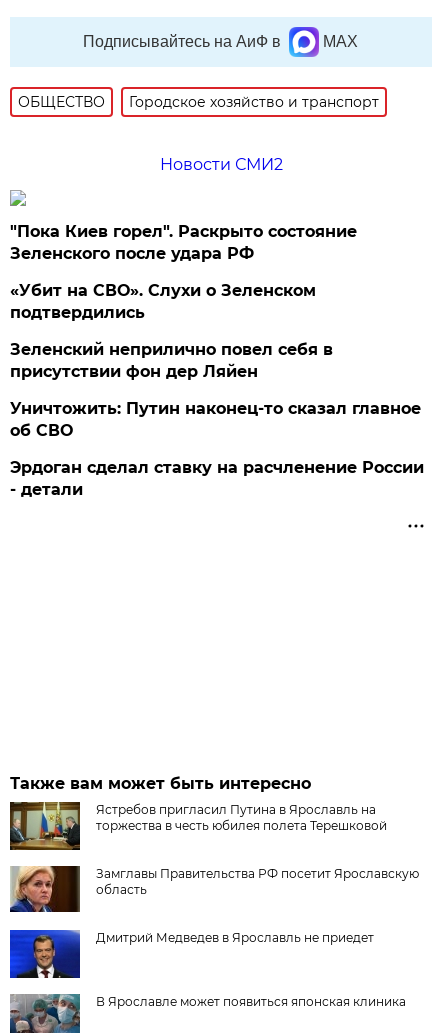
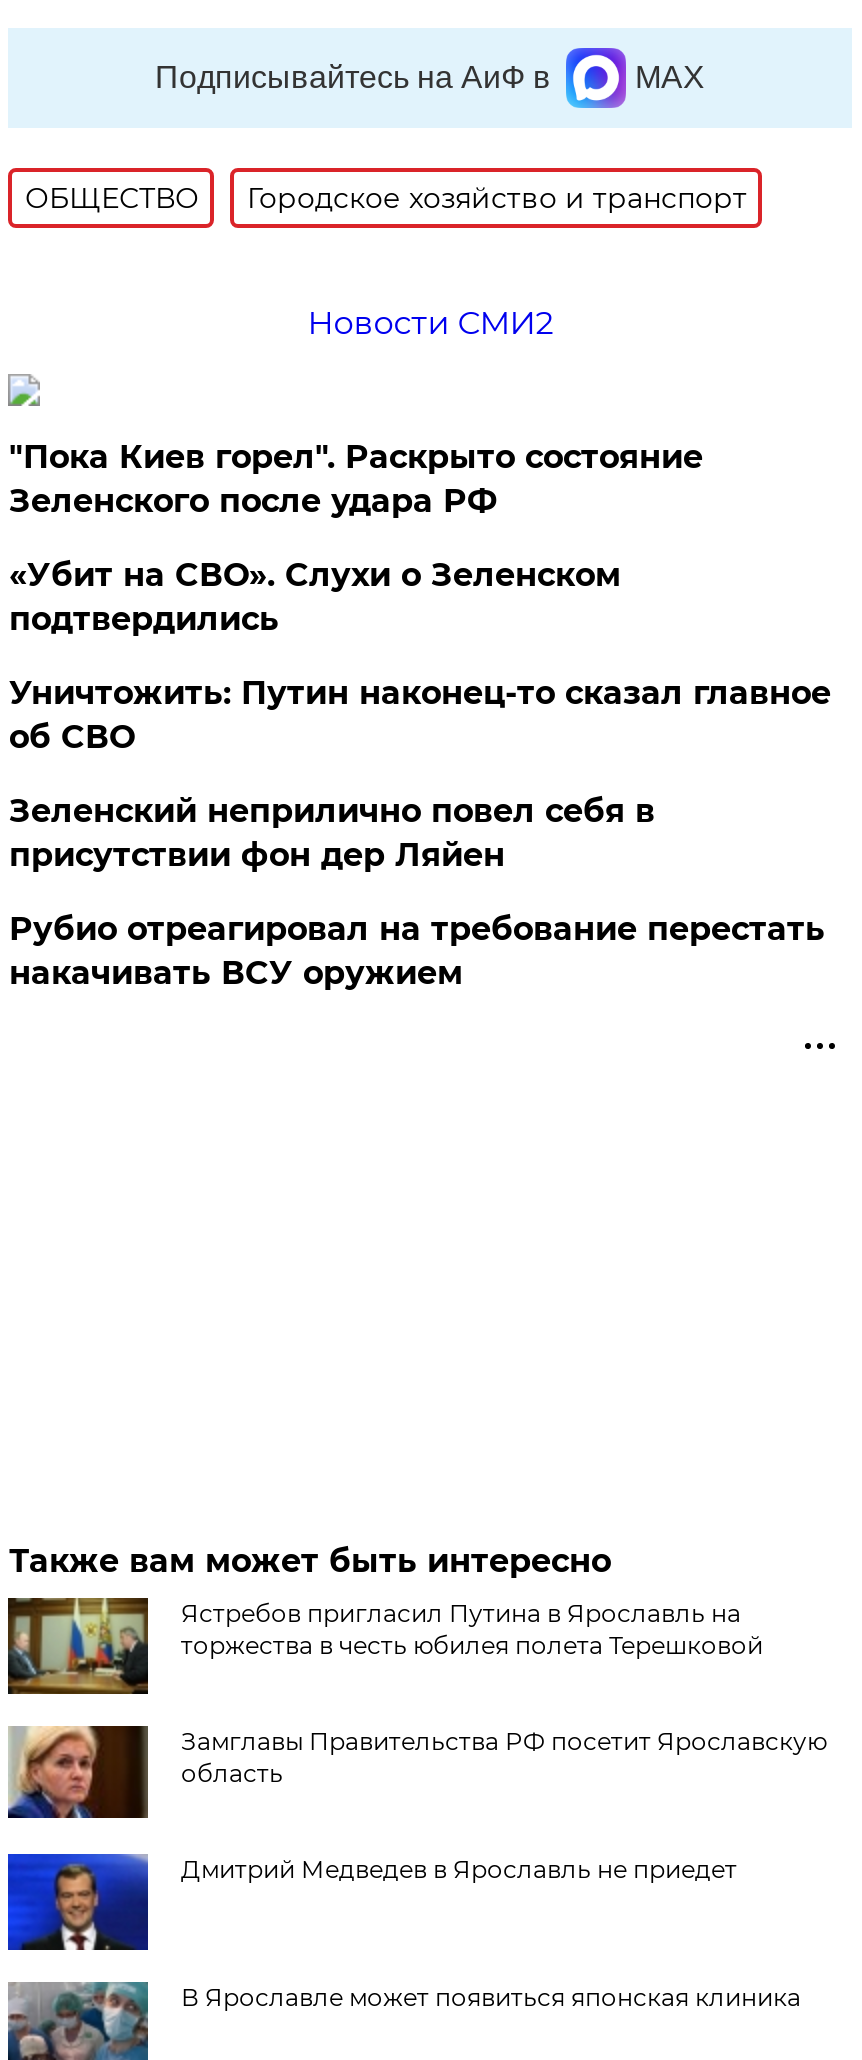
moved [10,340,333,381] -> [9,792,655,874]: Зеленский неприлично повел cебя в | присутствии фон дер Ляйен
moved [10,399,421,440] -> [9,674,831,756]: Уничтожить: Путин наконец-то сказал главное | об СВО
[10,458,424,499] Эрдоган сделал ставку на расчленение России | - детали -> [9,910,825,992] Рубио отреагировал на требование перестать | накачивать ВСУ оружием

